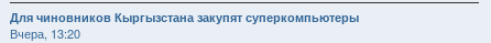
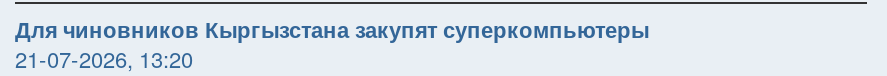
[10,24,80,42] Вчера, 13:20 -> [15,42,193,74] 21-07-2026, 13:20

